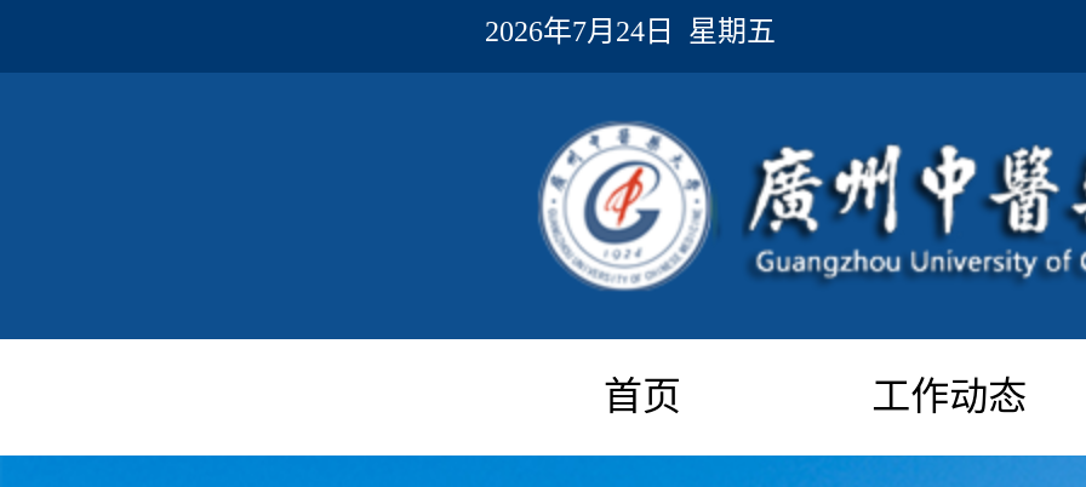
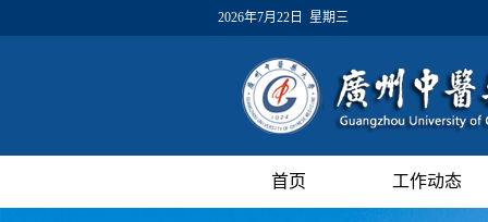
[485,15,776,48] 2026年7月24日 星期五 -> [218,10,349,25] 2026年7月22日 星期三

